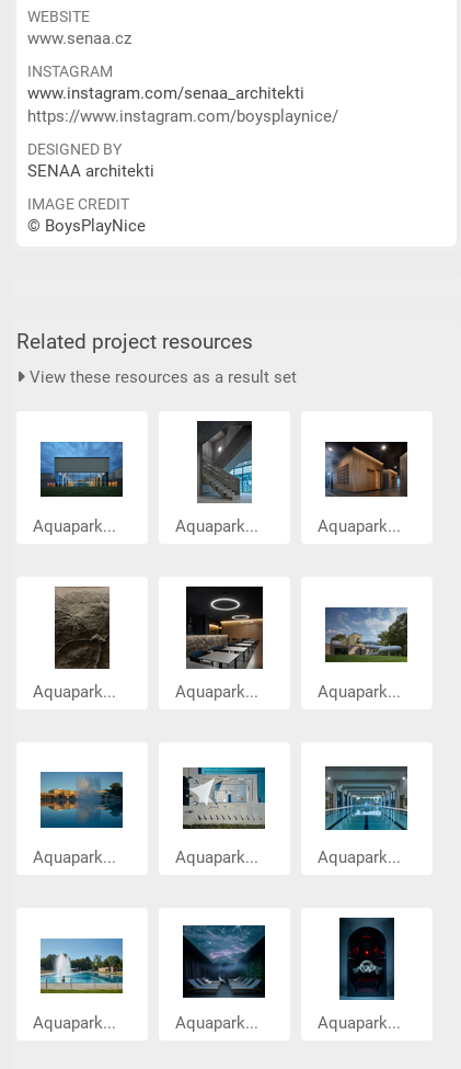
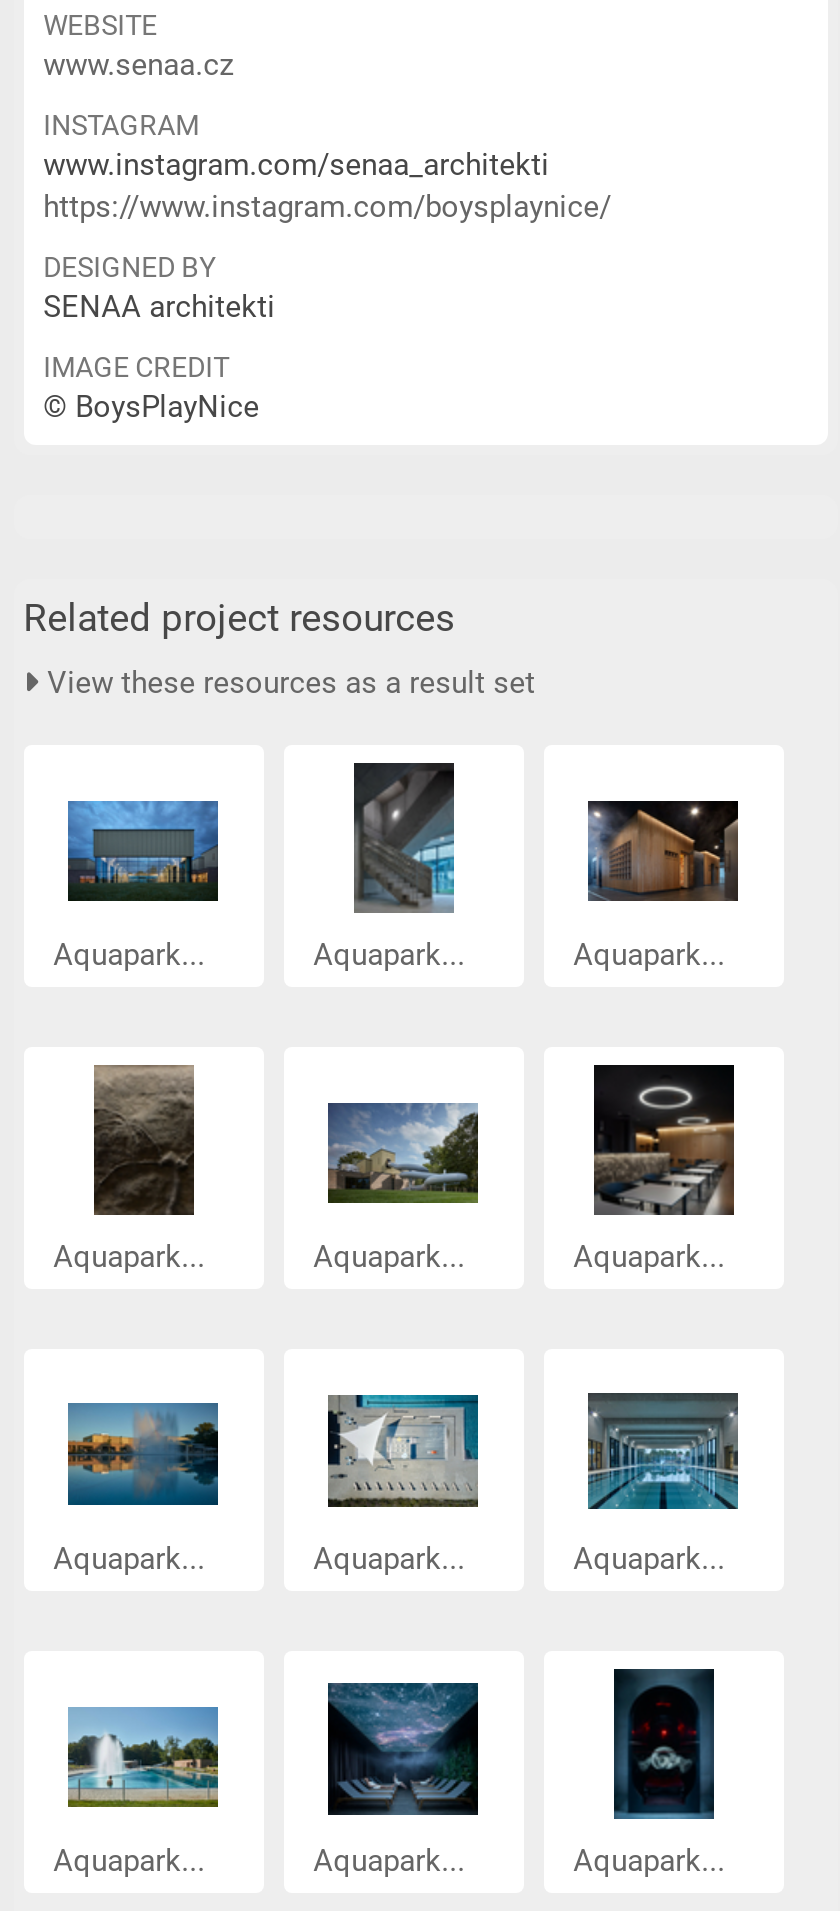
[183,585,265,670] [image] -> [326,1065,480,1215] [image]
[324,587,408,669] [image] -> [588,1063,738,1217] [image]

